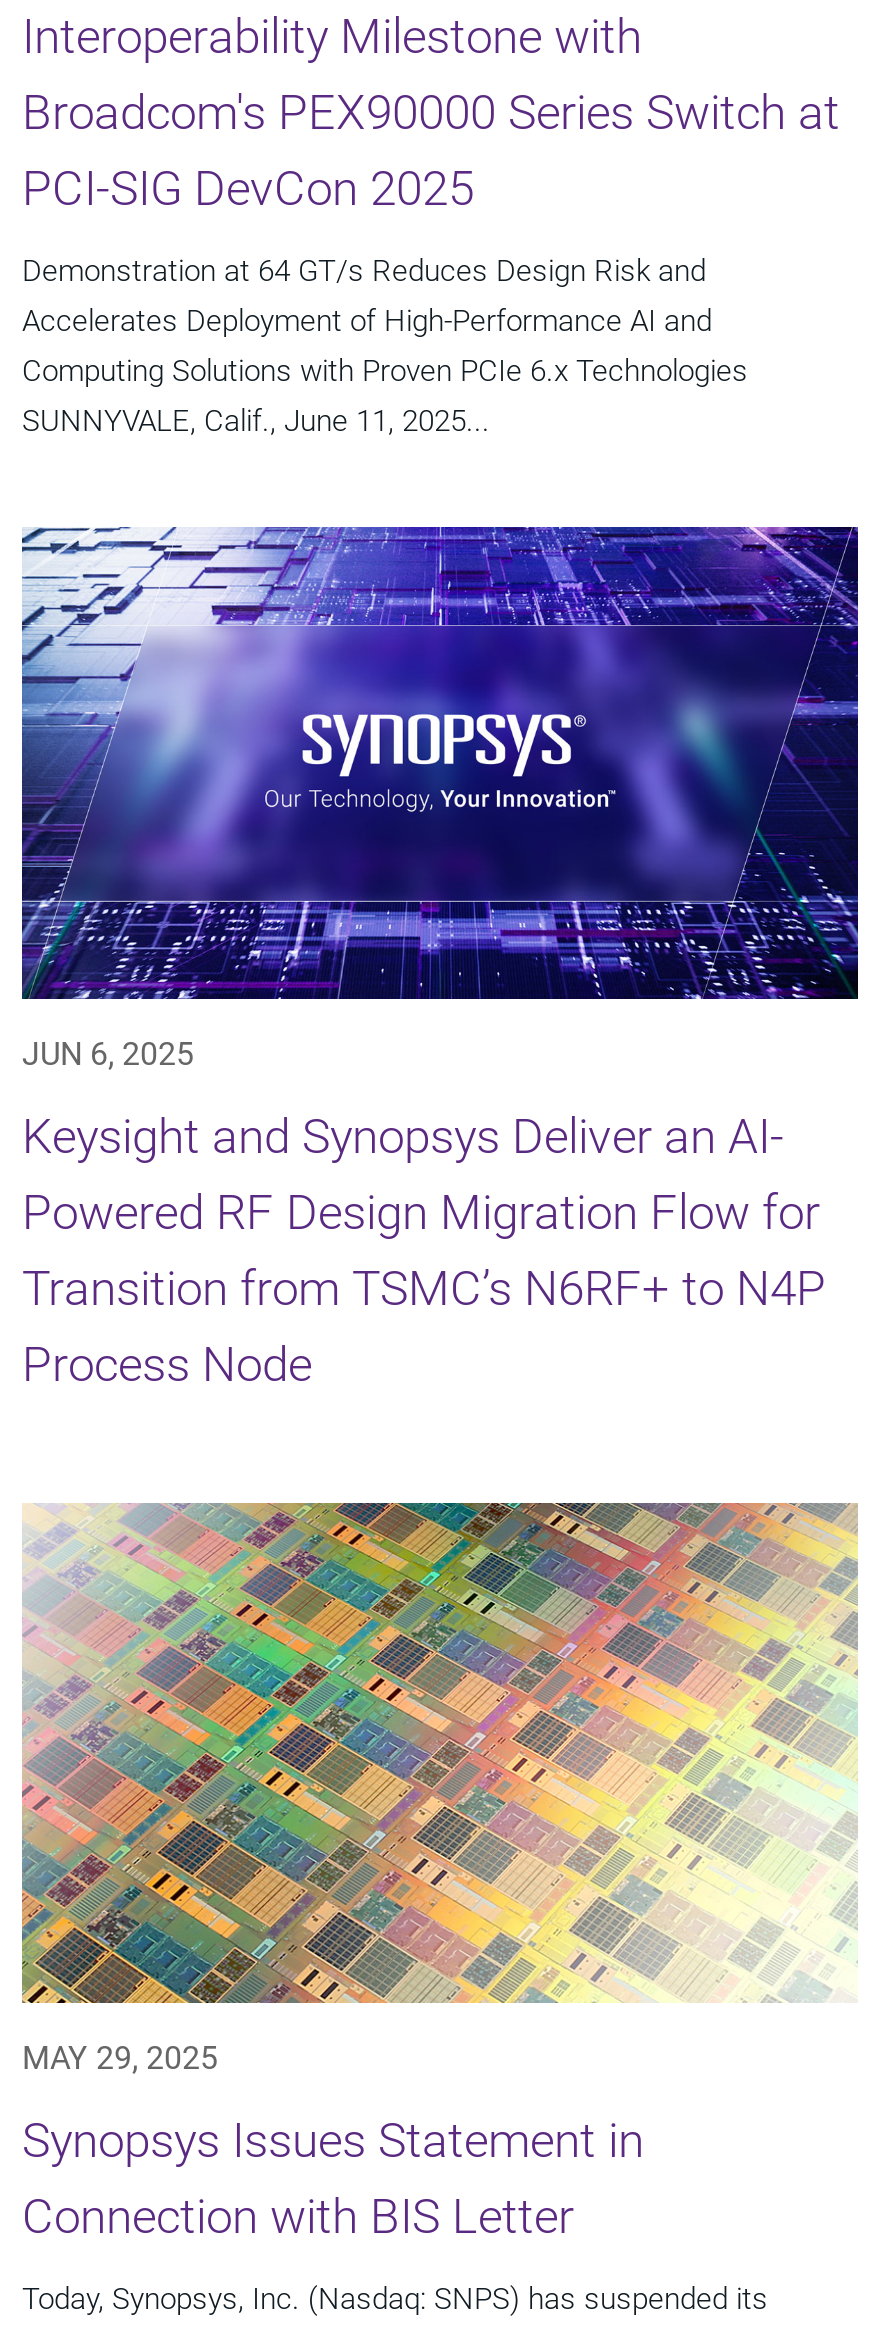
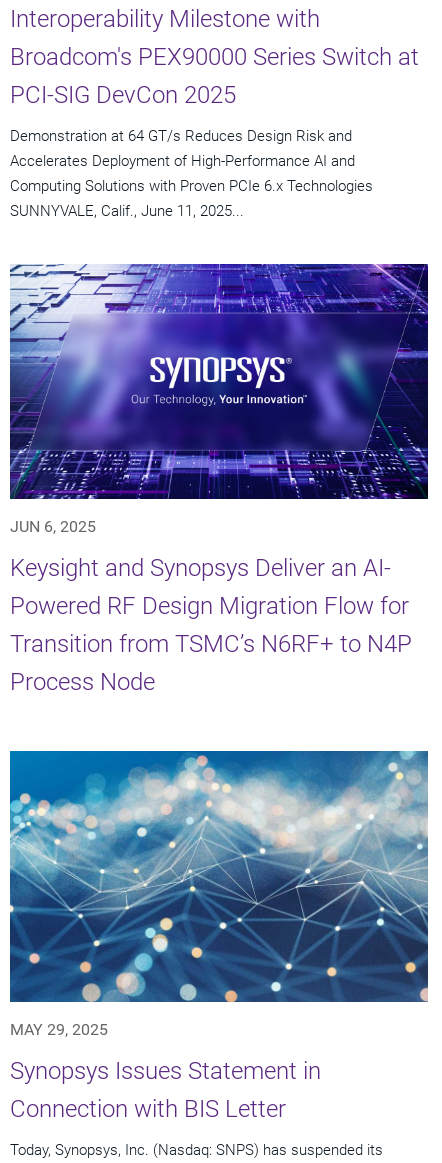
[20,1501,858,2005] [image] -> [9,750,429,1003] [image]

